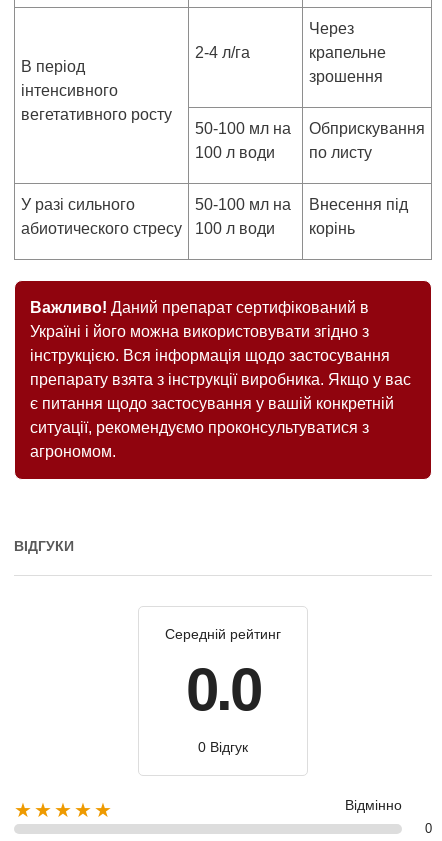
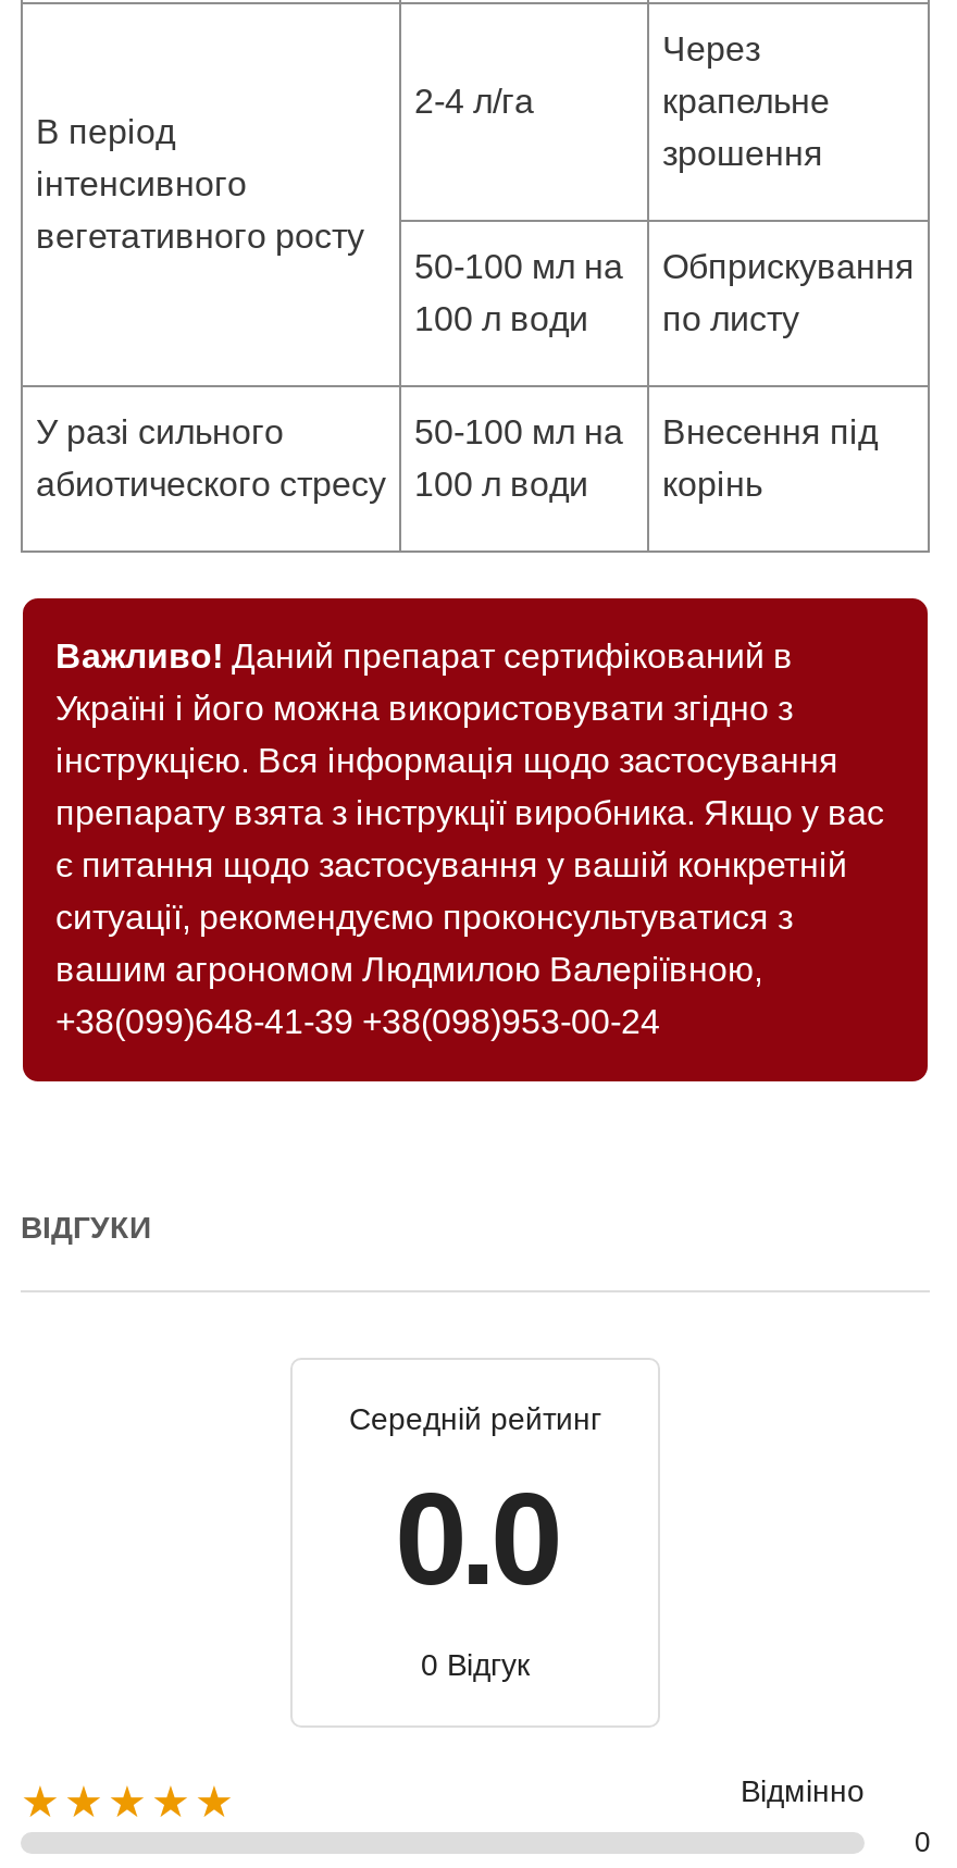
[30,443,116,460] агрономом. -> [55,951,762,1040] вашим агрономом Людмилою Валеріївною, | +38(099)648-41-39 +38(098)953-00-24

